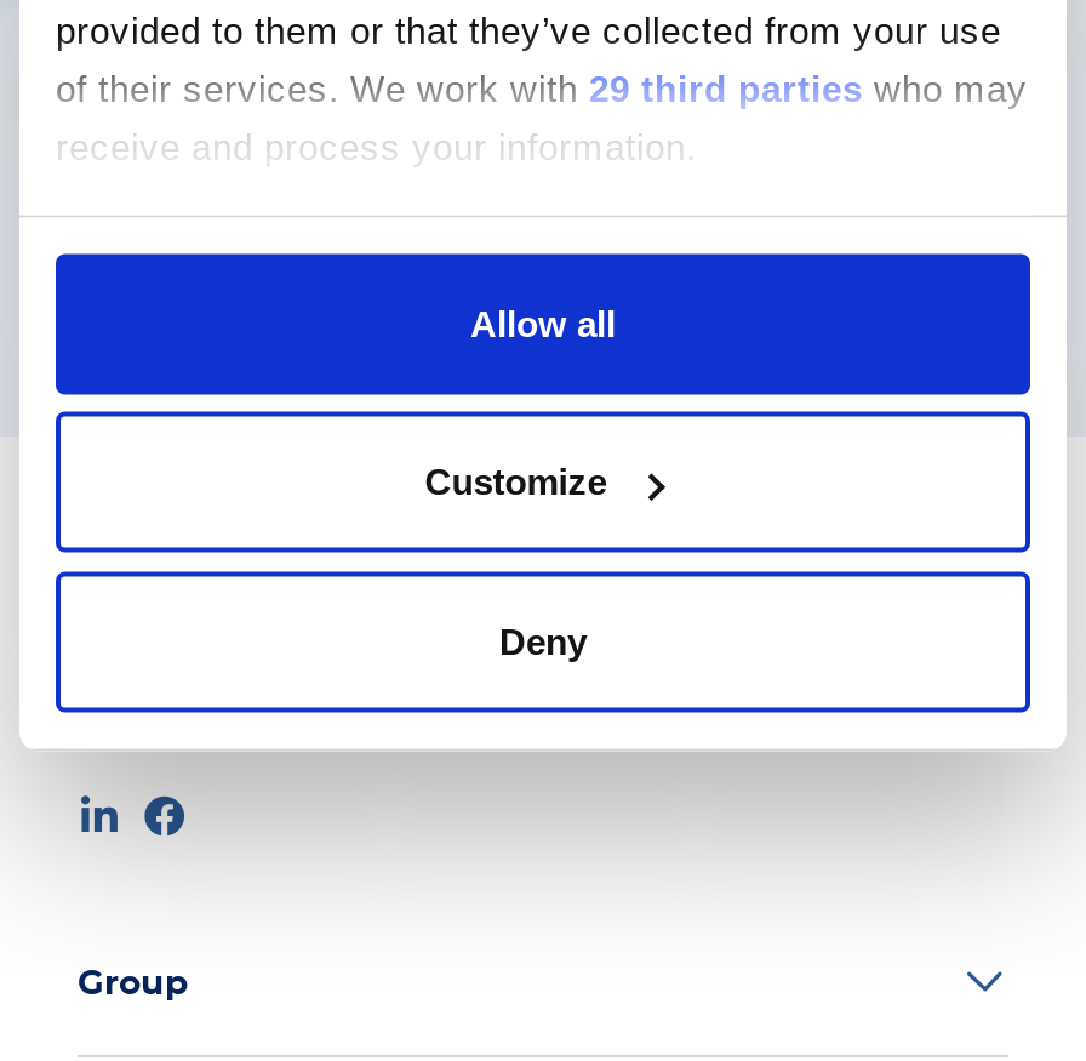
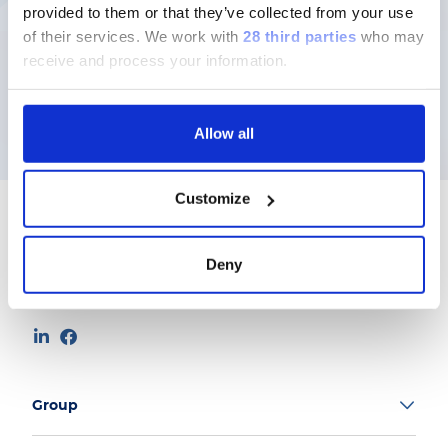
[56,67,1028,109] of their services. We work with 29 third parties who may -> [23,28,424,45] of their services. We work with 28 third parties who may

